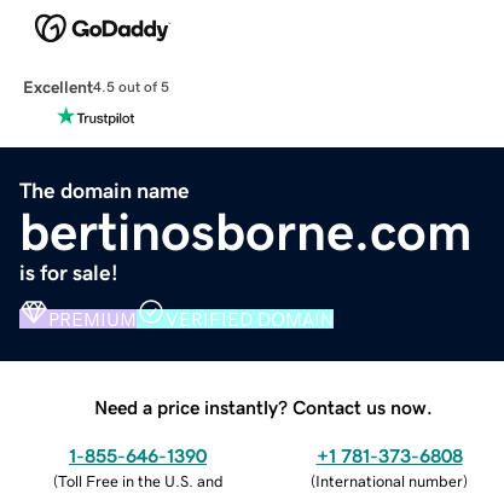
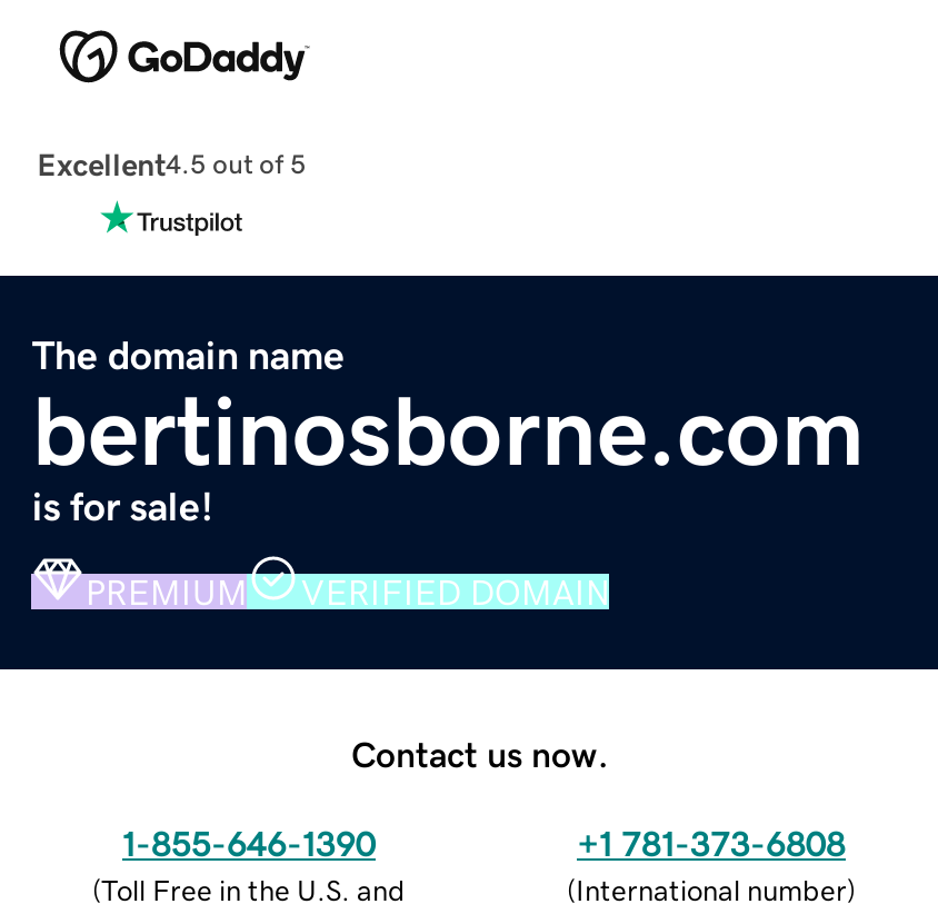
[94,397,433,416] Need a price instantly? Contact us now. -> [351,735,609,771] Contact us now.

